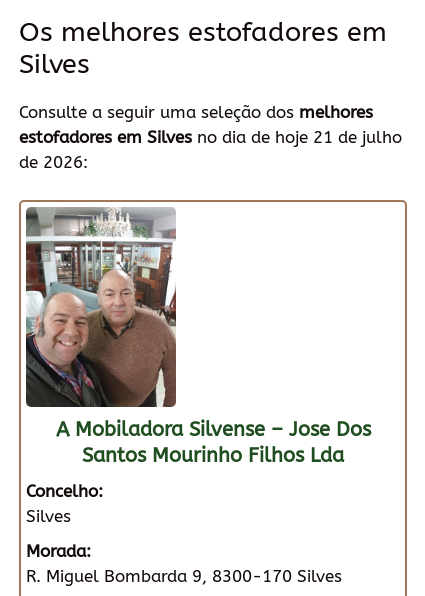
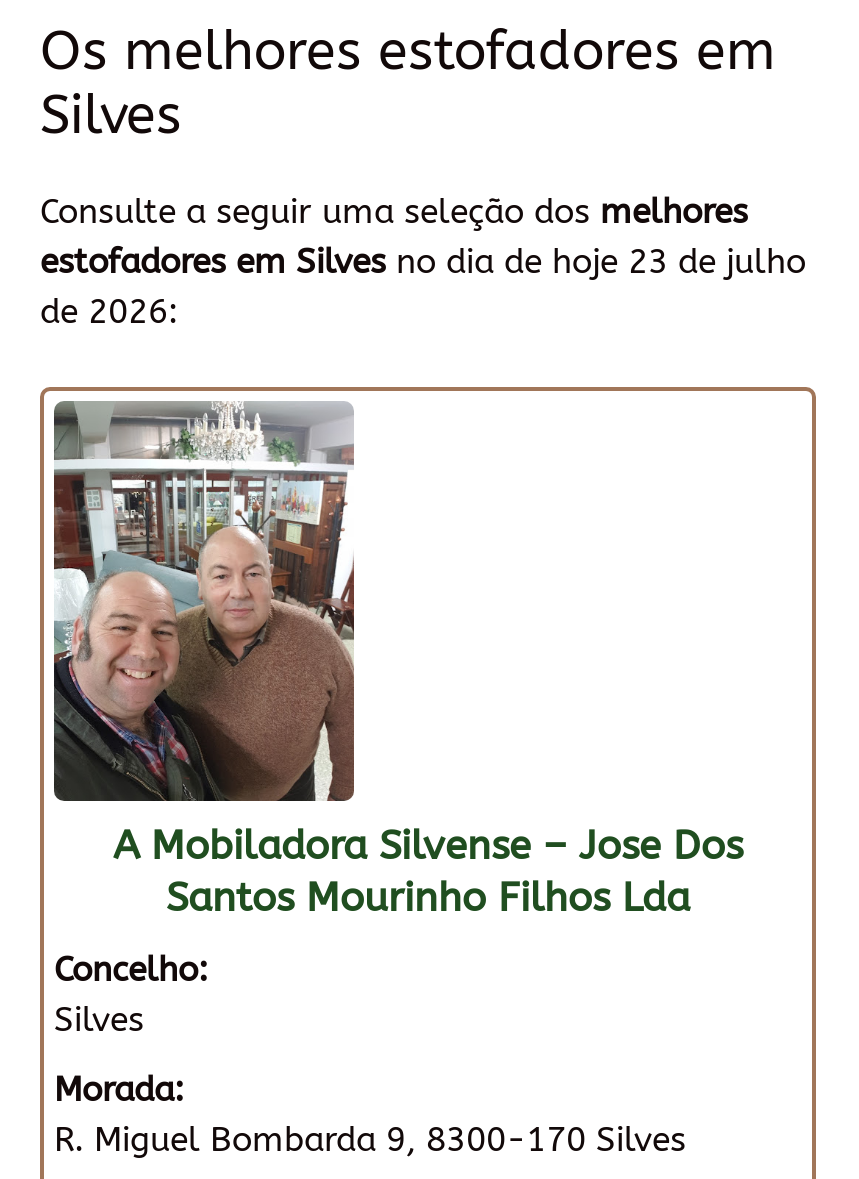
[19,126,402,146] estofadores em Silves no dia de hoje 21 de julho -> [40,240,806,280] estofadores em Silves no dia de hoje 23 de julho

